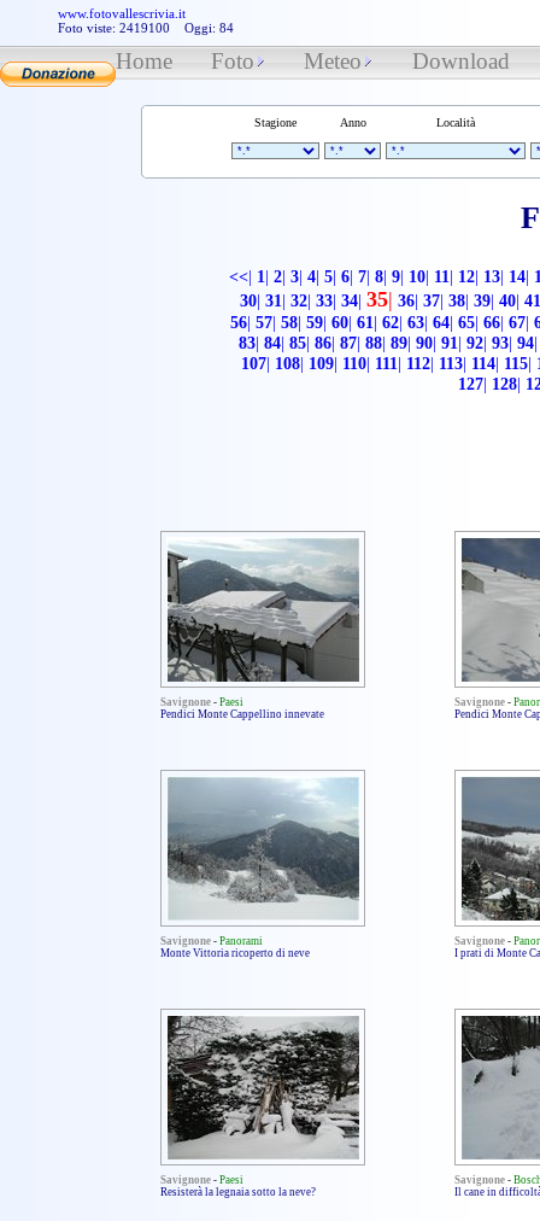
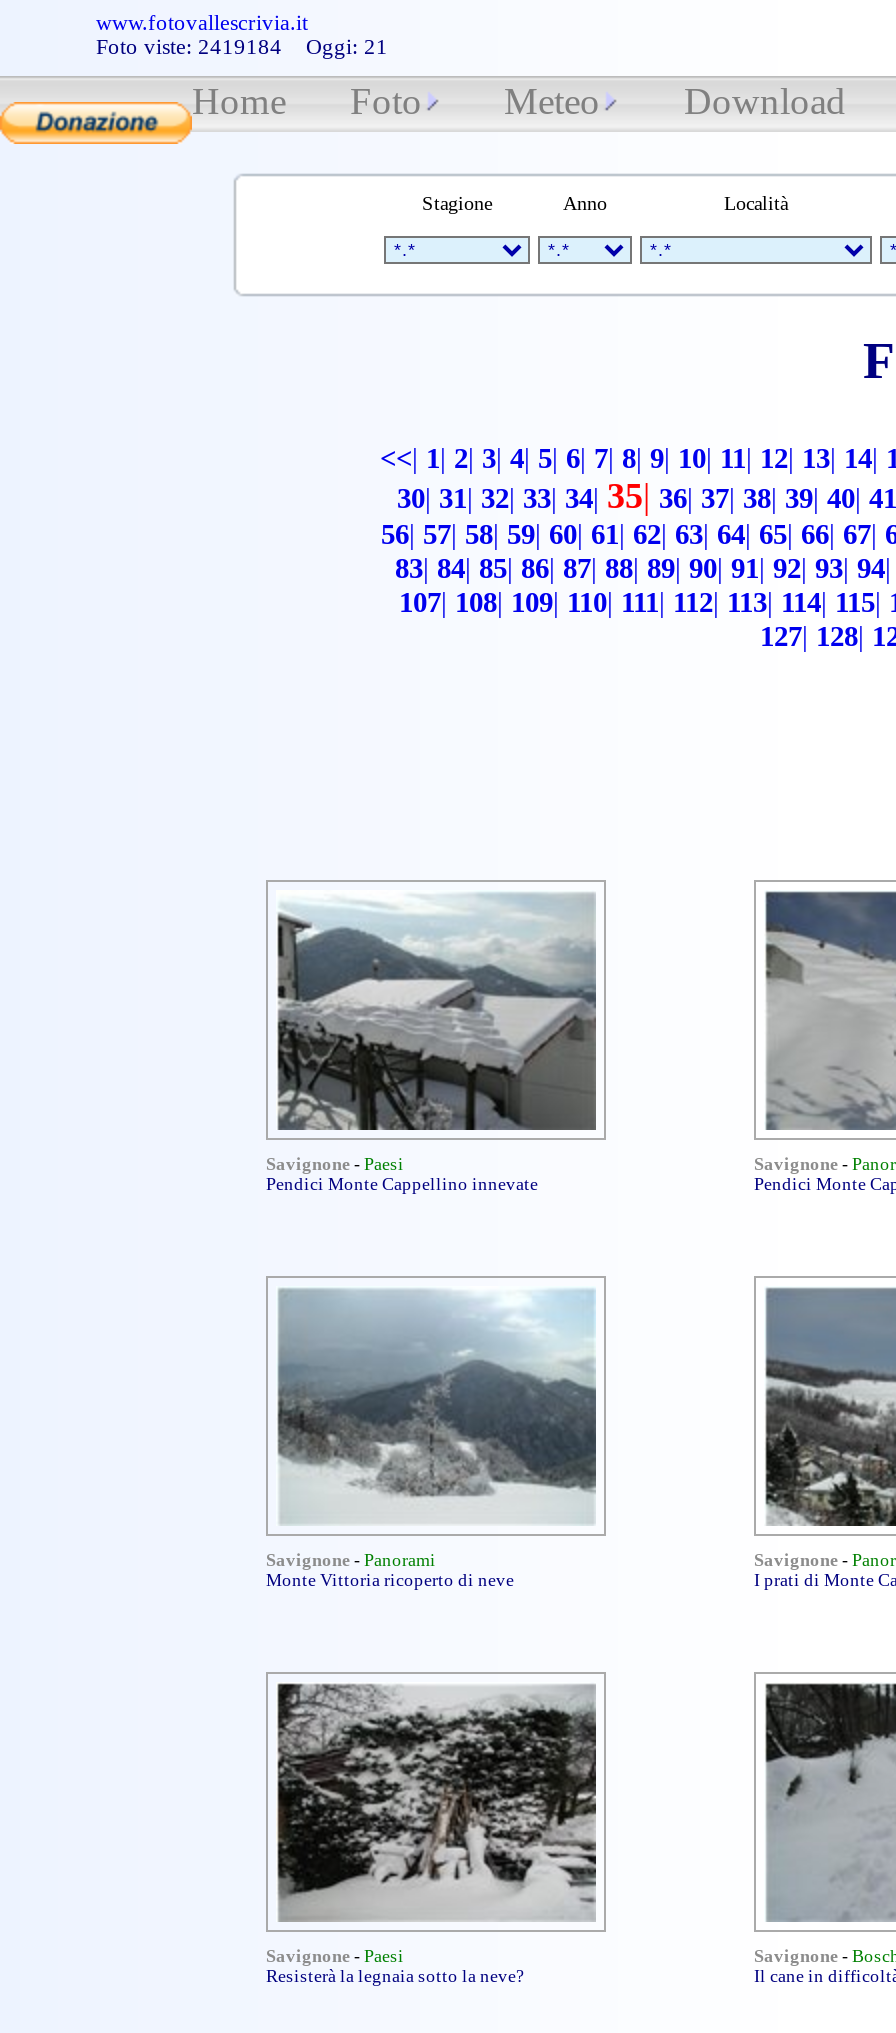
[58,21,234,35] Foto viste: 2419100 Oggi: 84 -> [96,34,388,58] Foto viste: 2419184 Oggi: 21

